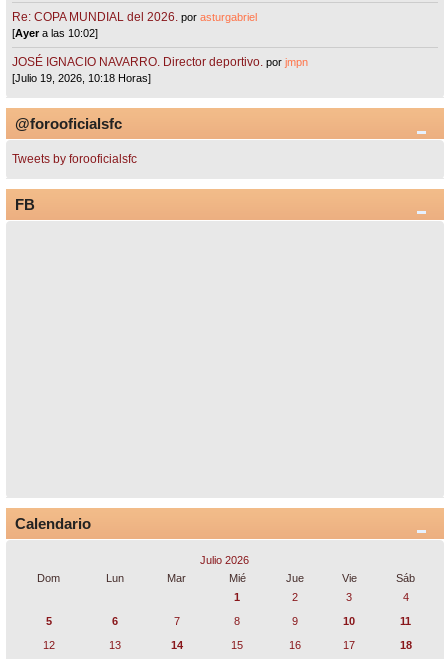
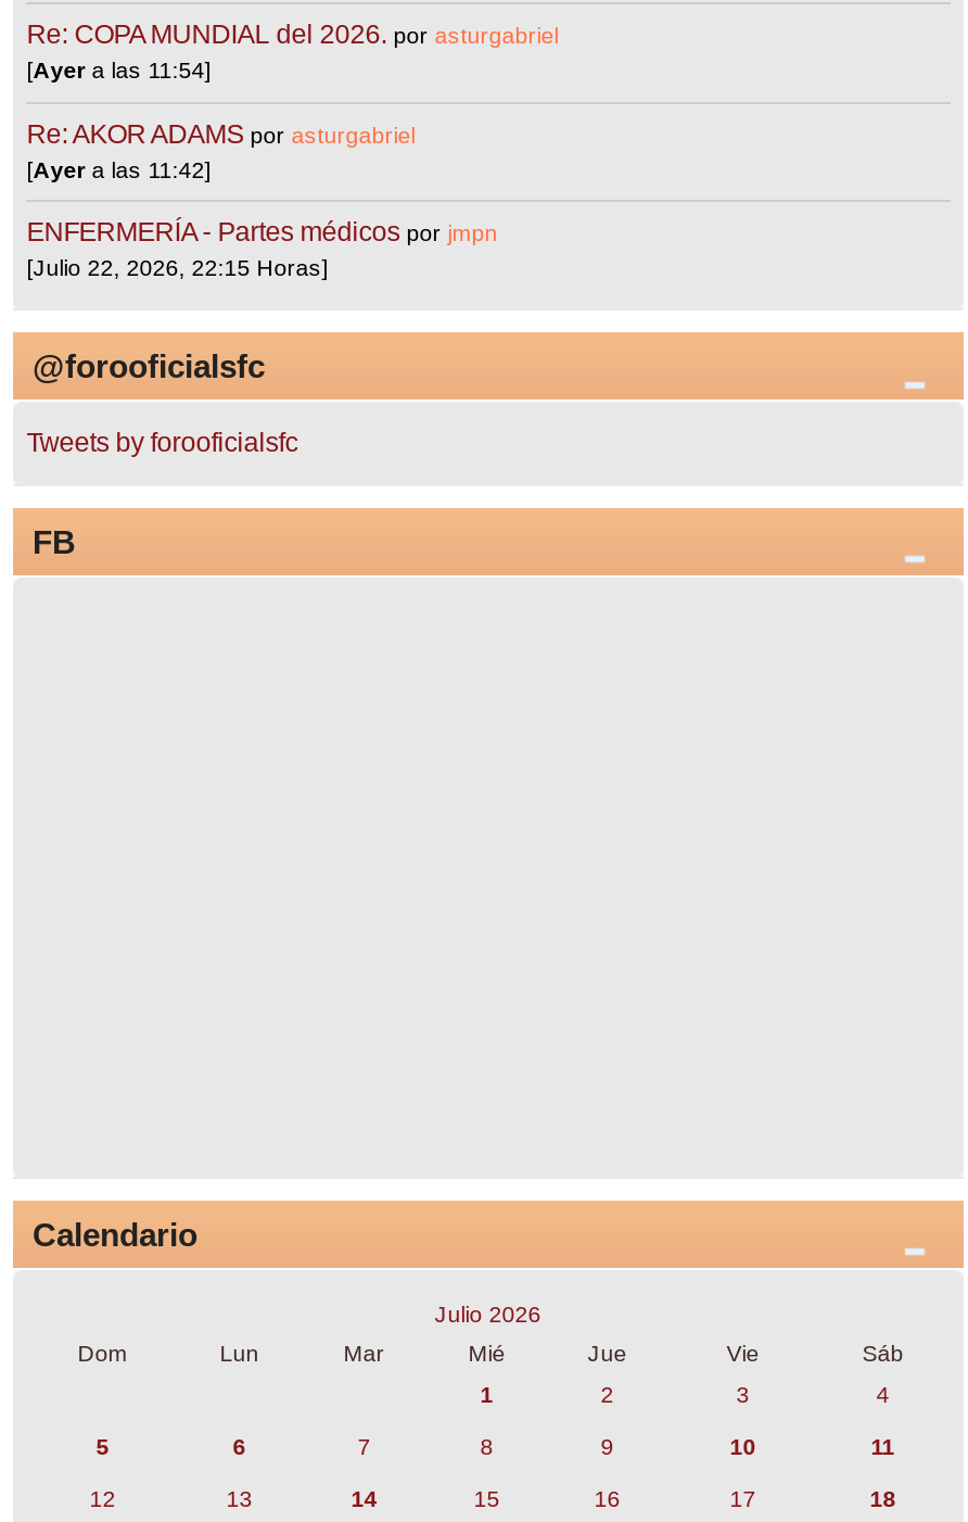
[12,27,308,84] [Ayer a las 10:02] | JOSÉ IGNACIO NAVARRO. Director deportivo. por jmpn | [Julio 19, 2026, 10:18 Horas] -> [26,57,497,281] [Ayer a las 11:54] | Re: AKOR ADAMS por asturgabriel | [Ayer a las 11:42] | ENFERMERÍA - Partes médicos por jmpn | [Julio 22, 2026, 22:15 Horas]

